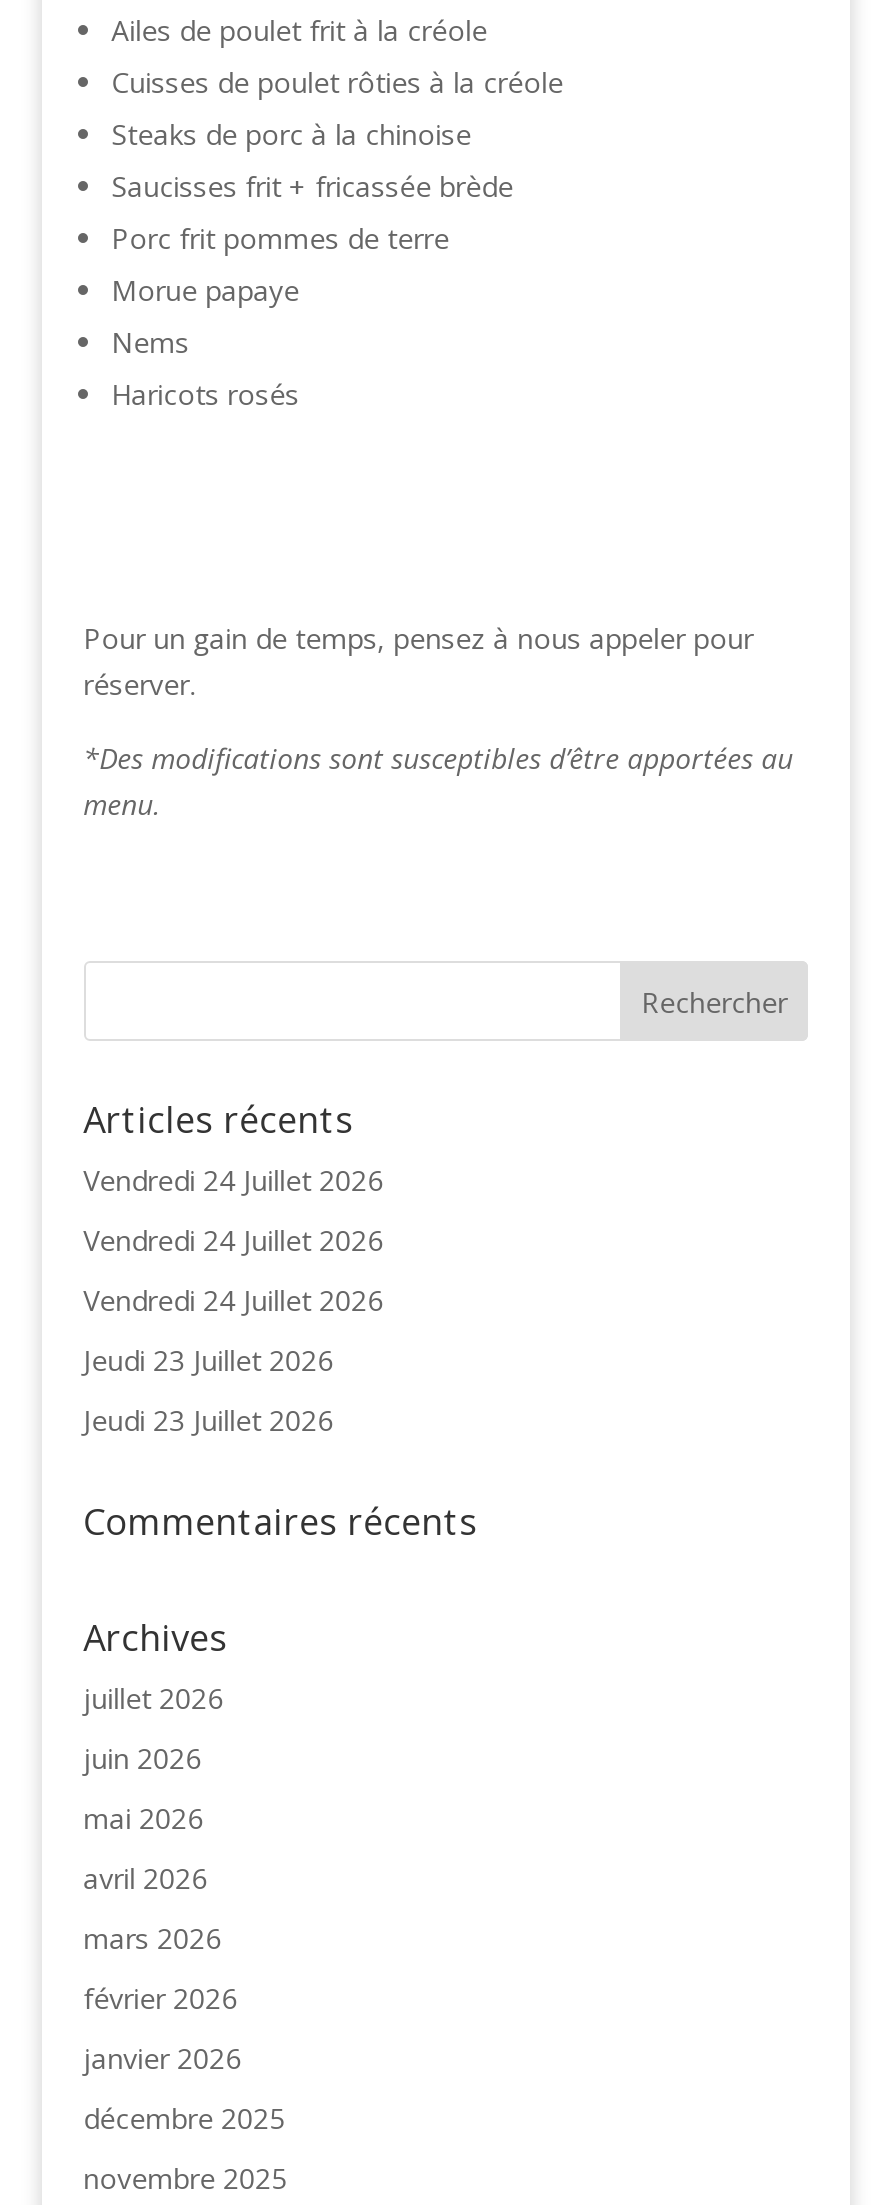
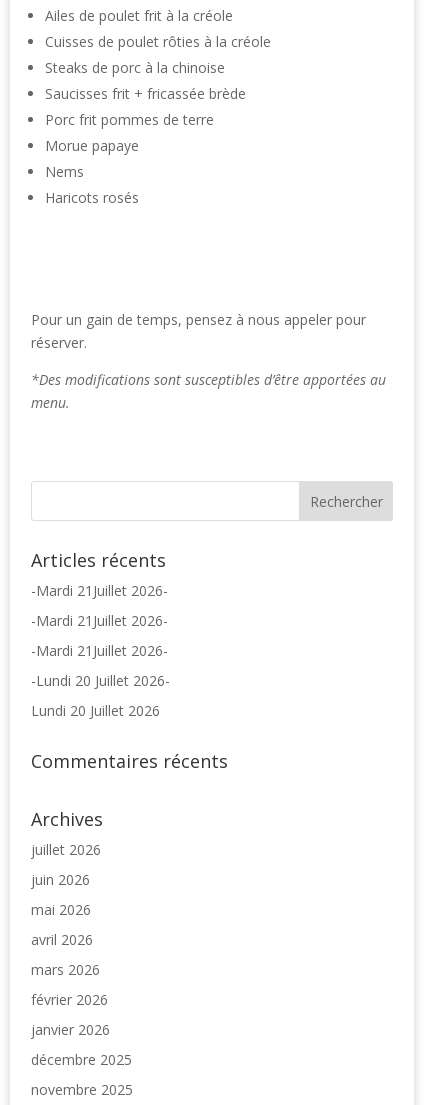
[83,1161,383,1199] Vendredi 24 Juillet 2026 -> [31,581,168,600] -Mardi 21Juillet 2026-
[83,1221,383,1259] Vendredi 24 Juillet 2026 -> [31,611,168,630] -Mardi 21Juillet 2026-
[83,1281,383,1319] Vendredi 24 Juillet 2026 -> [31,641,168,660] -Mardi 21Juillet 2026-
[83,1341,333,1379] Jeudi 23 Juillet 2026 -> [31,671,170,690] -Lundi 20 Juillet 2026-
[83,1401,333,1439] Jeudi 23 Juillet 2026 -> [31,701,160,720] Lundi 20 Juillet 2026

